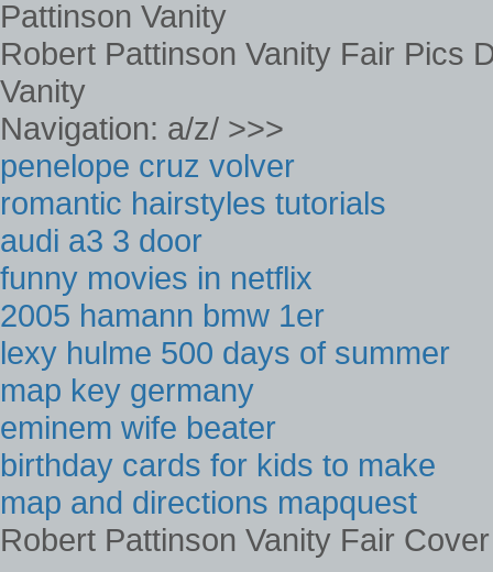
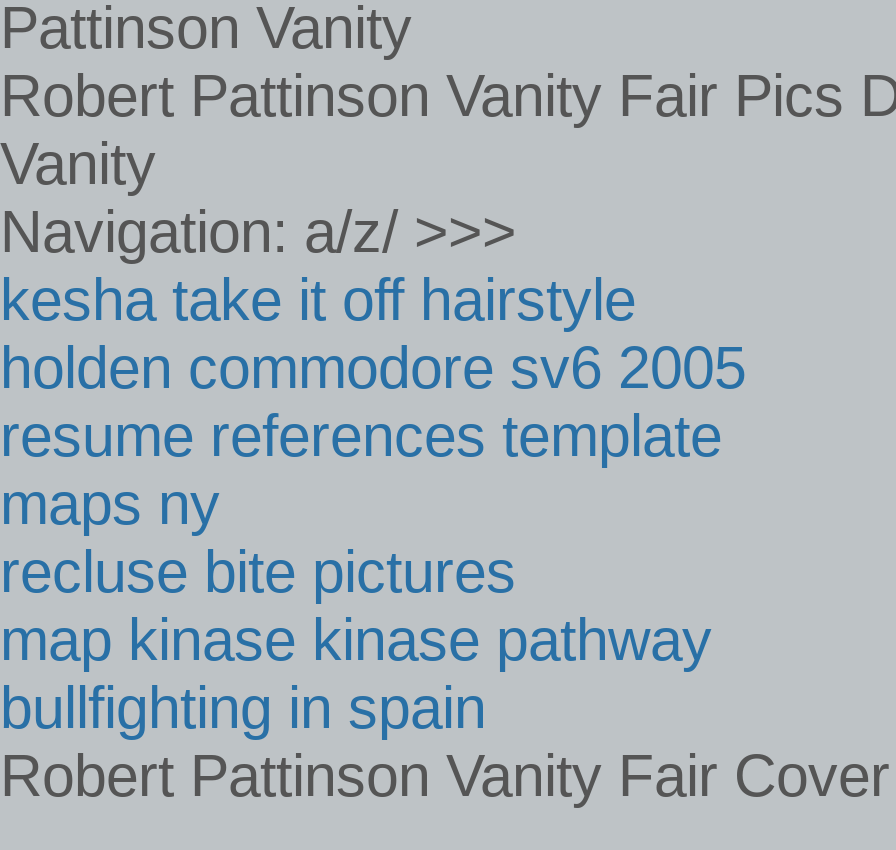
[0,147,450,520] penelope cruz volver | romantic hairstyles tutorials | audi a3 3 door | funny movies in netflix | 2005 hamann bmw 1er | lexy hulme 500 days of summer | map key germany | eminem wife beater | birthday cards for kids to make | map and directions mapquest -> [0,265,746,739] kesha take it off hairstyle | holden commodore sv6 2005 | resume references template | maps ny | recluse bite pictures | map kinase kinase pathway | bullfighting in spain

